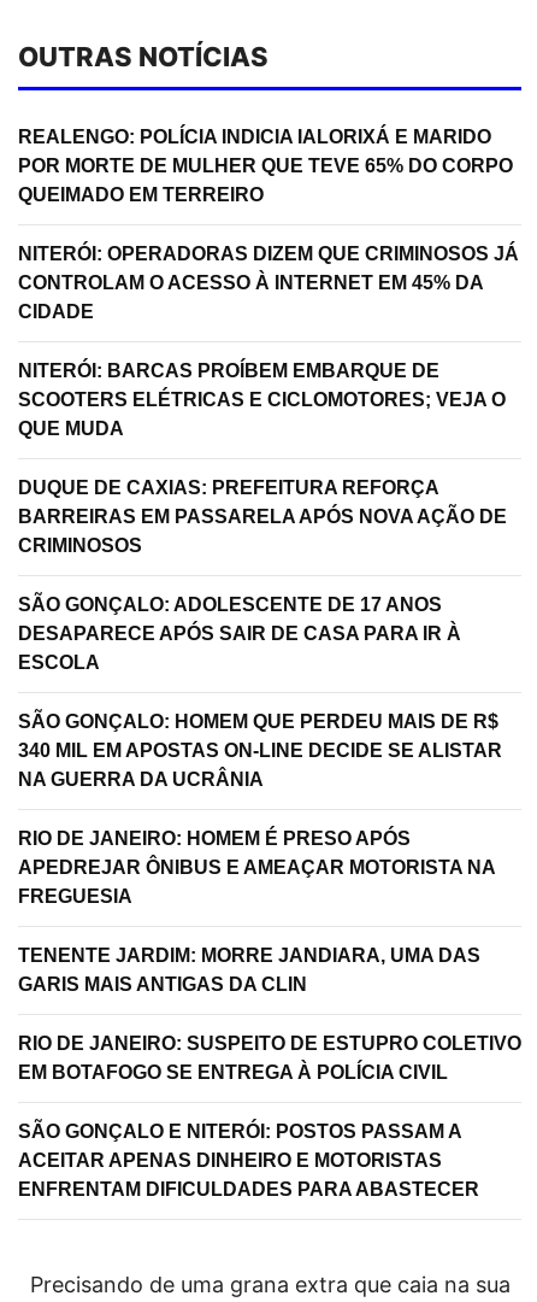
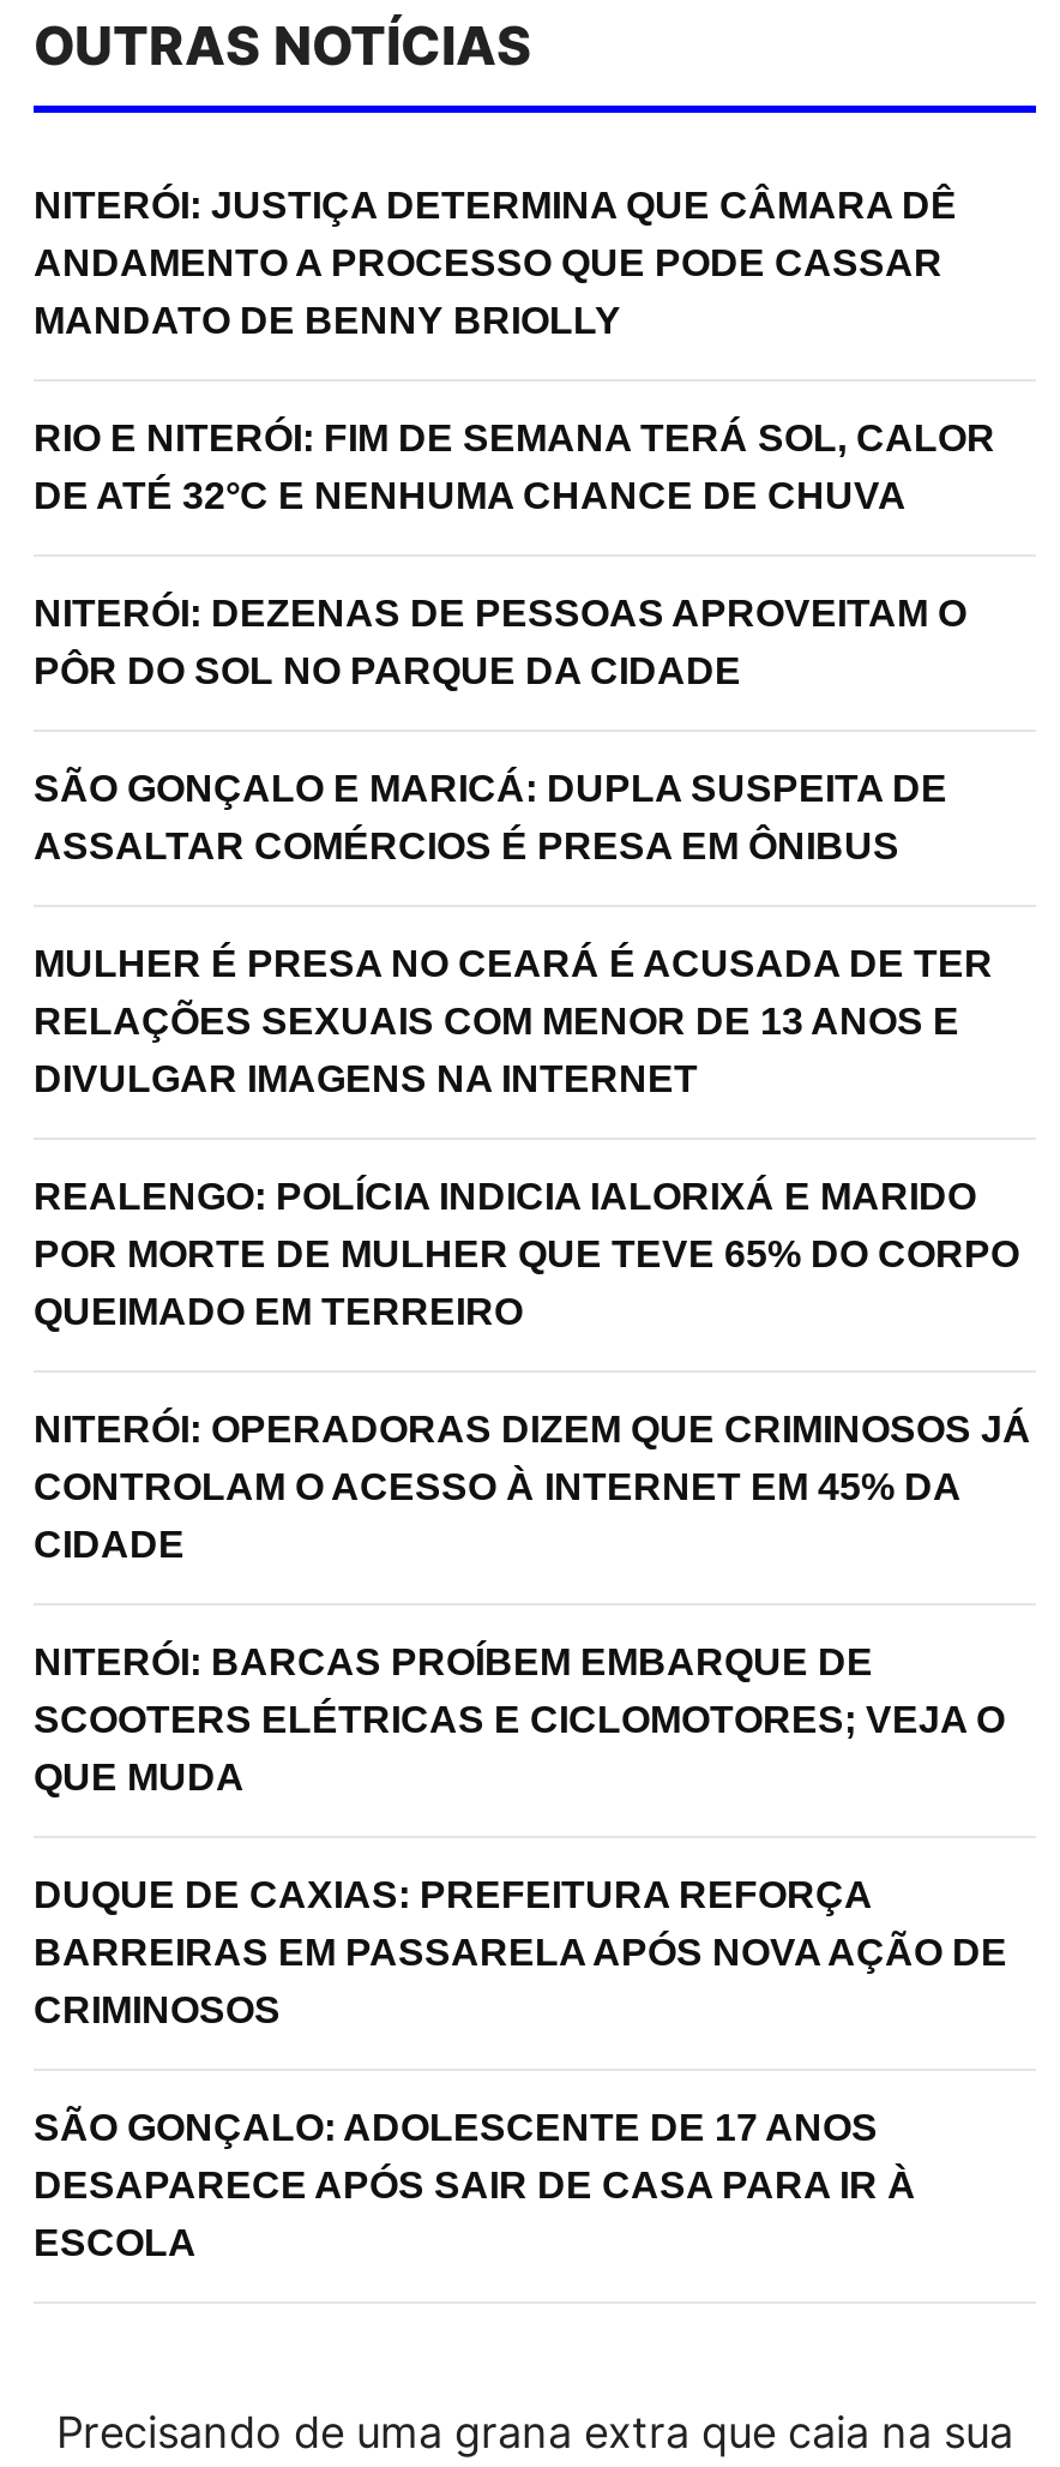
none -> [34,184,995,1098] NITERÓI: JUSTIÇA DETERMINA QUE CÂMARA DÊ | ANDAMENTO A PROCESSO QUE PODE CASSAR | MANDATO DE BENNY BRIOLLY | RIO E NITERÓI: FIM DE SEMANA TERÁ SOL, CALOR | DE ATÉ 32°C E NENHUMA CHANCE DE CHUVA | NITERÓI: DEZENAS DE PESSOAS APROVEITAM O | PÔR DO SOL NO PARQUE DA CIDADE | SÃO GONÇALO E MARICÁ: DUPLA SUSPEITA DE | ASSALTAR COMÉRCIOS É PRESA EM ÔNIBUS | MULHER É PRESA NO CEARÁ É ACUSADA DE TER | RELAÇÕES SEXUAIS COM MENOR DE 13 ANOS E | DIVULGAR IMAGENS NA INTERNET
moved [18,126,519,672] -> [34,1175,1031,2262]: REALENGO: POLÍCIA INDICIA IALORIXÁ E MARIDO | POR MORTE DE MULHER QUE TEVE 65% DO CORPO | QUEIMADO EM TERREIRO | ... | DESAPARECE APÓS SAIR DE CASA PARA IR À | ESCOLA
[18,711,521,1199] SÃO GONÇALO: HOMEM QUE PERDEU MAIS DE R$ | 340 MIL EM APOSTAS ON-LINE DECIDE SE ALISTAR | NA GUERRA DA UCRÂNIA | RIO DE JANEIRO: HOMEM É PRESO APÓS | APEDREJAR ÔNIBUS E AMEAÇAR MOTORISTA NA | FREGUESIA | TENENTE JARDIM: MORRE JANDIARA, UMA DAS | GARIS MAIS ANTIGAS DA CLIN | RIO DE JANEIRO: SUSPEITO DE ESTUPRO COLETIVO | EM BOTAFOGO SE ENTREGA À POLÍCIA CIVIL | SÃO GONÇALO E NITERÓI: POSTOS PASSAM A | ACEITAR APENAS DINHEIRO E MOTORISTAS | ENFRENTAM DIFICULDADES PARA ABASTECER -> none

